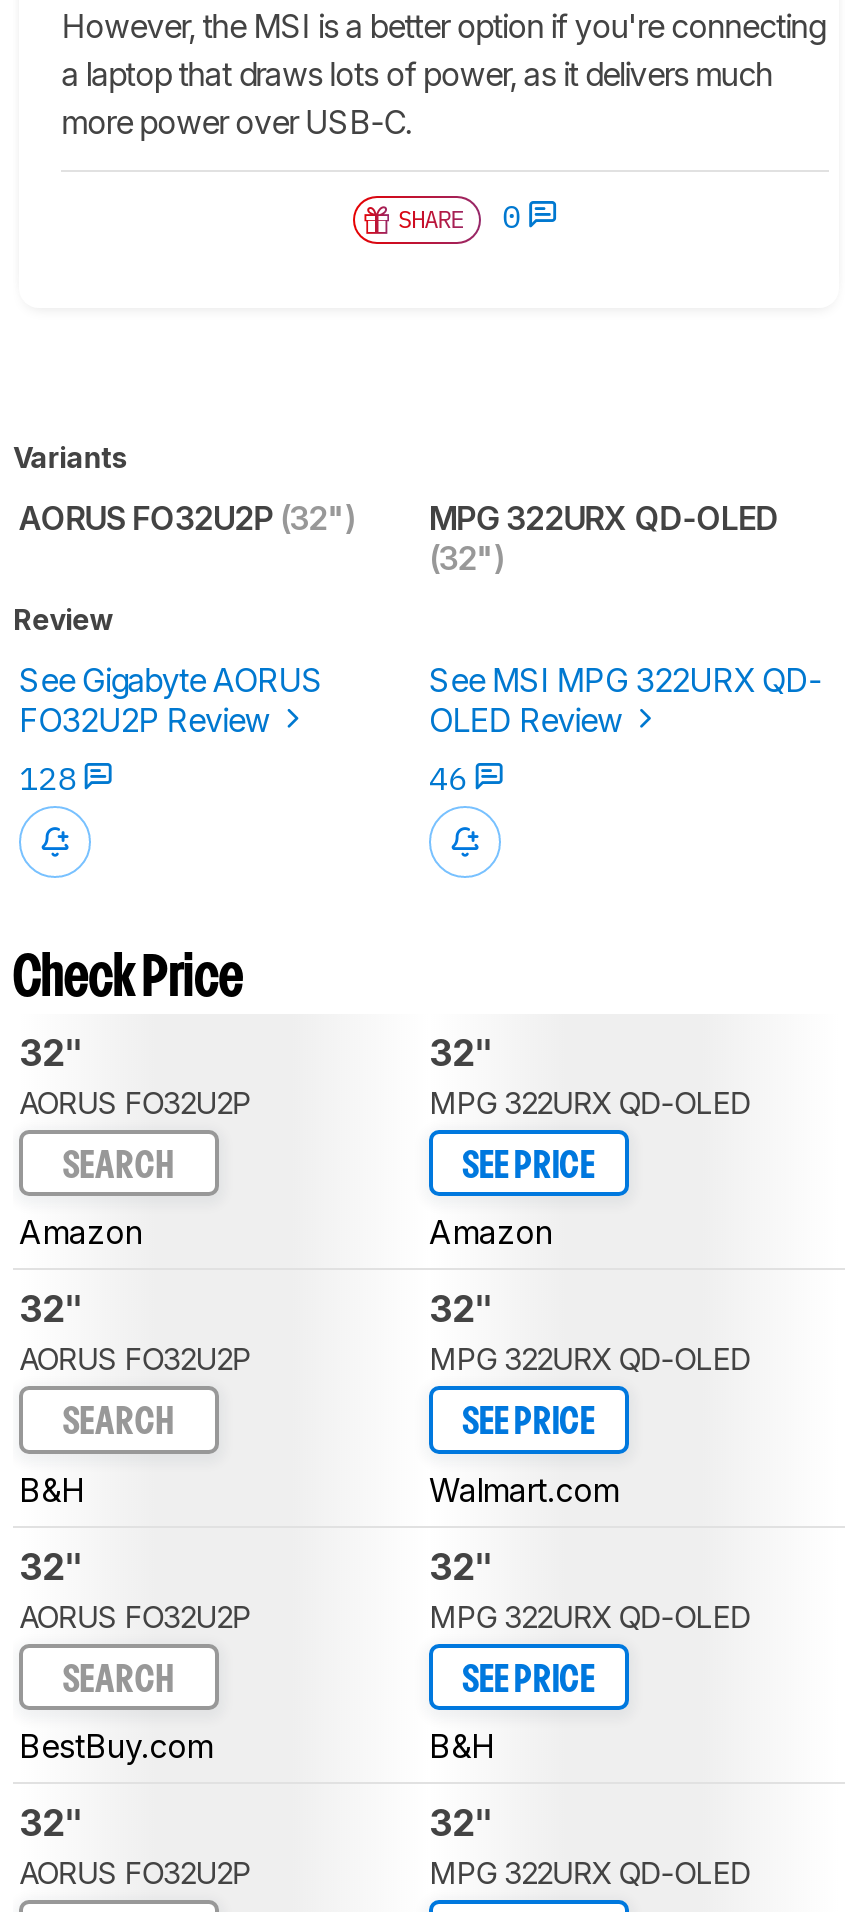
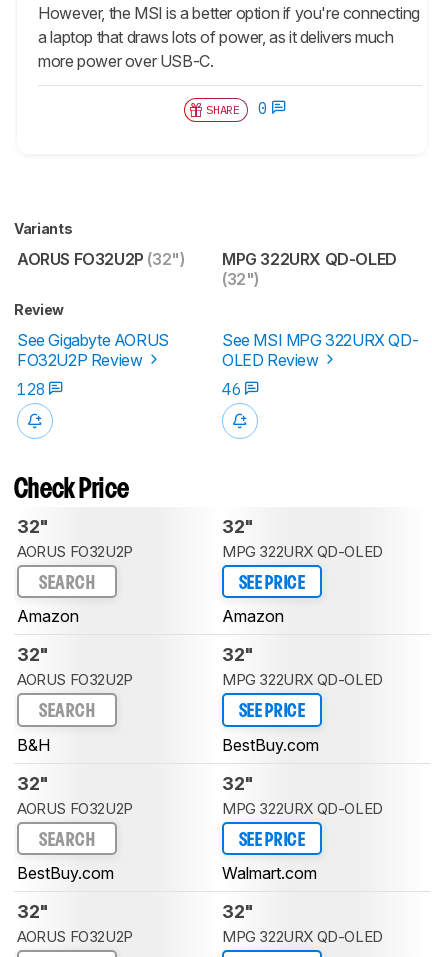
moved [429,1470,619,1510] -> [222,863,317,883]: Walmart.com
none -> [222,735,319,755] BestBuy.com
[429,1727,495,1767] B&H -> none

